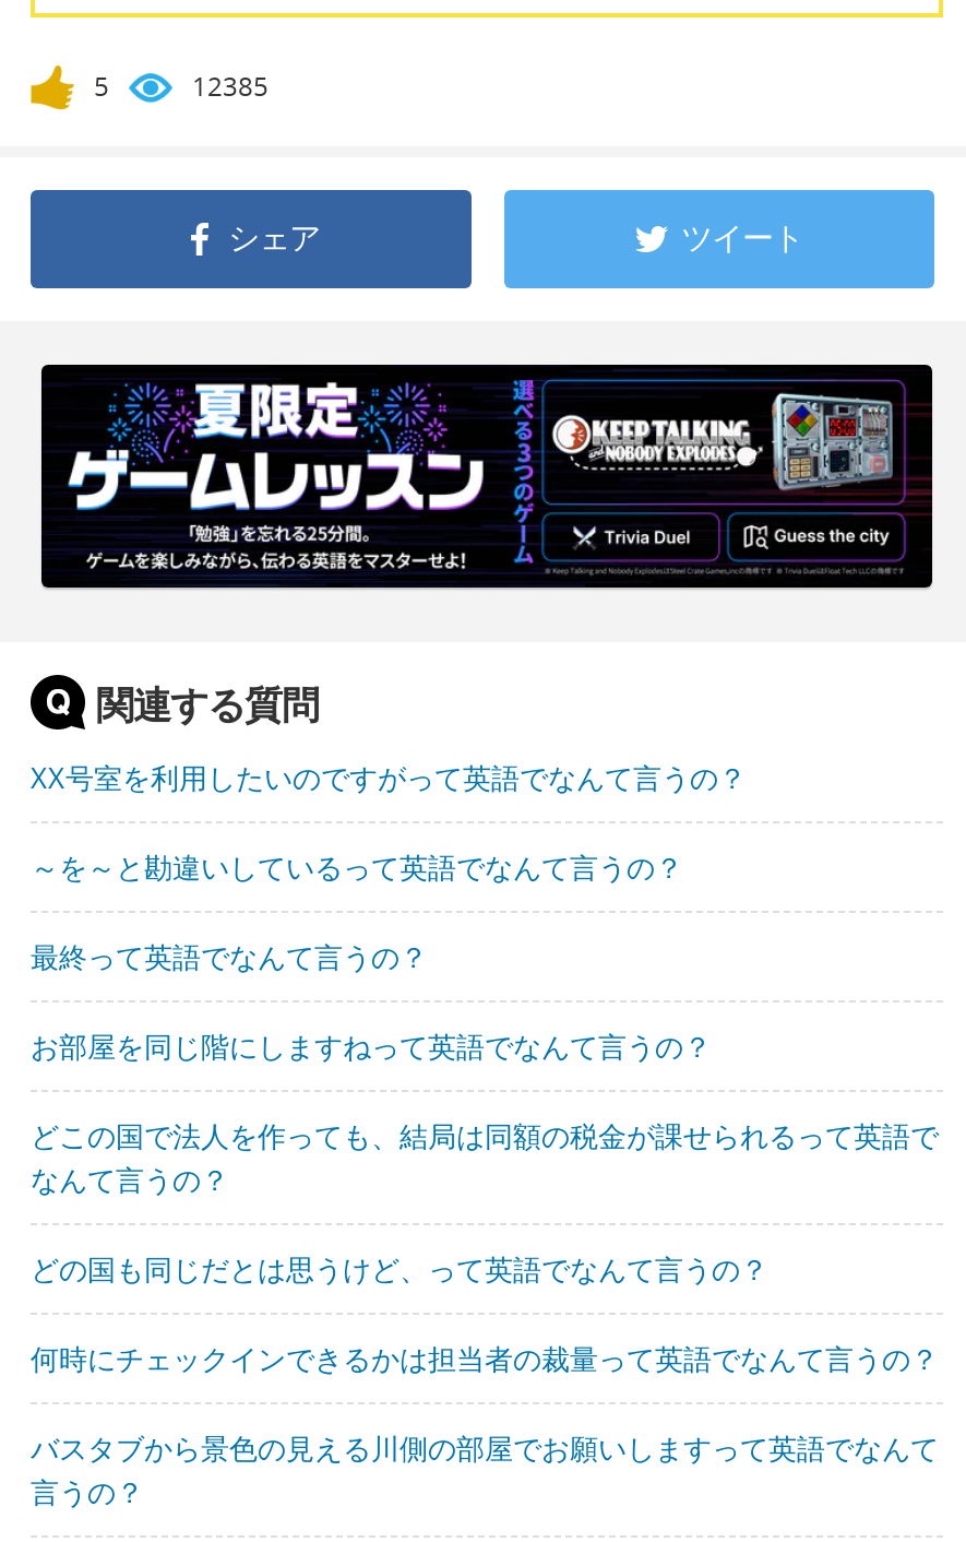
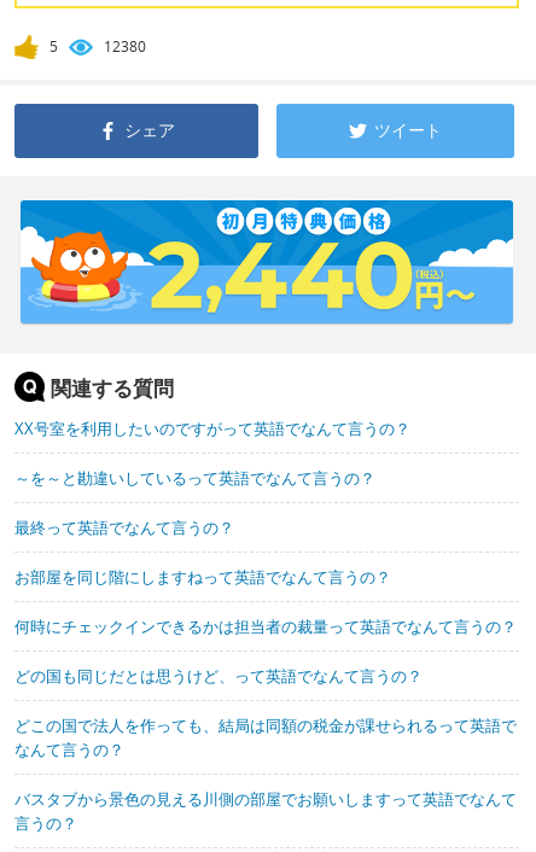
[192,67,269,104] 12385 -> [104,36,146,56] 12380
[39,363,934,590] [image] -> [19,199,514,325] [image]
moved [31,1116,939,1199] -> [14,714,517,760]: どこの国で法人を作っても、結局は同額の税金が課せられるって英語で | なんて言うの？
moved [31,1249,939,1378] -> [14,615,517,686]: 何時にチェックインできるかは担当者の裁量って英語でなんて言うの？ | どの国も同じだとは思うけど、って英語でなんて言うの？

